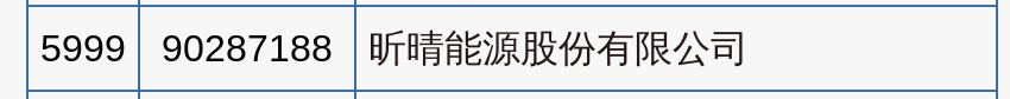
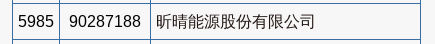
[40,28,749,68] 5999 90287188 昕晴能源股份有限公司 -> [18,13,316,30] 5985 90287188 昕晴能源股份有限公司

